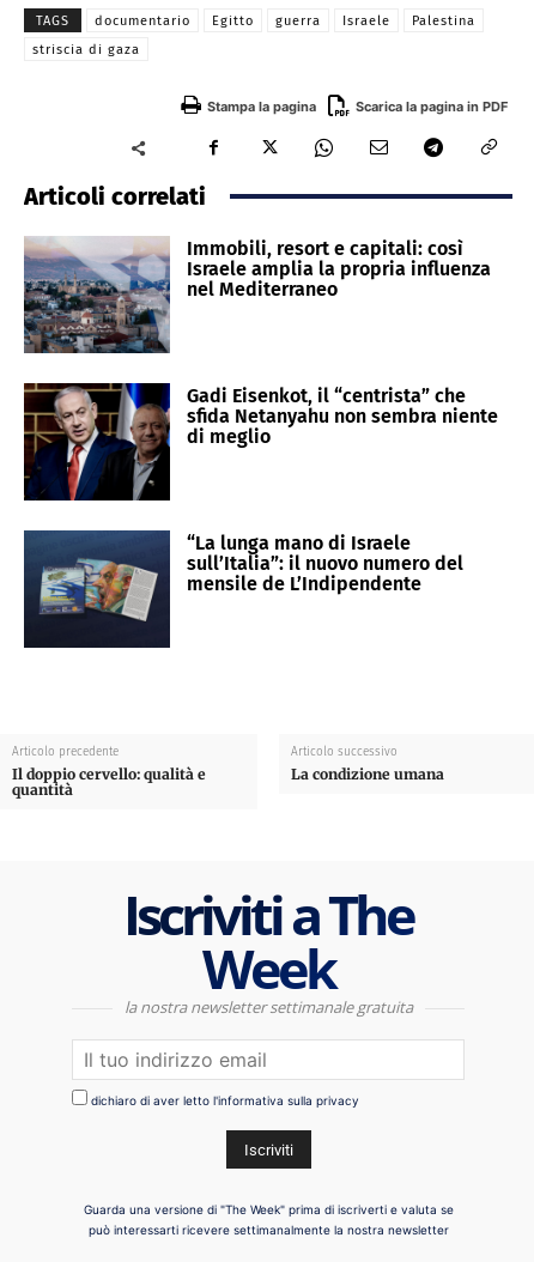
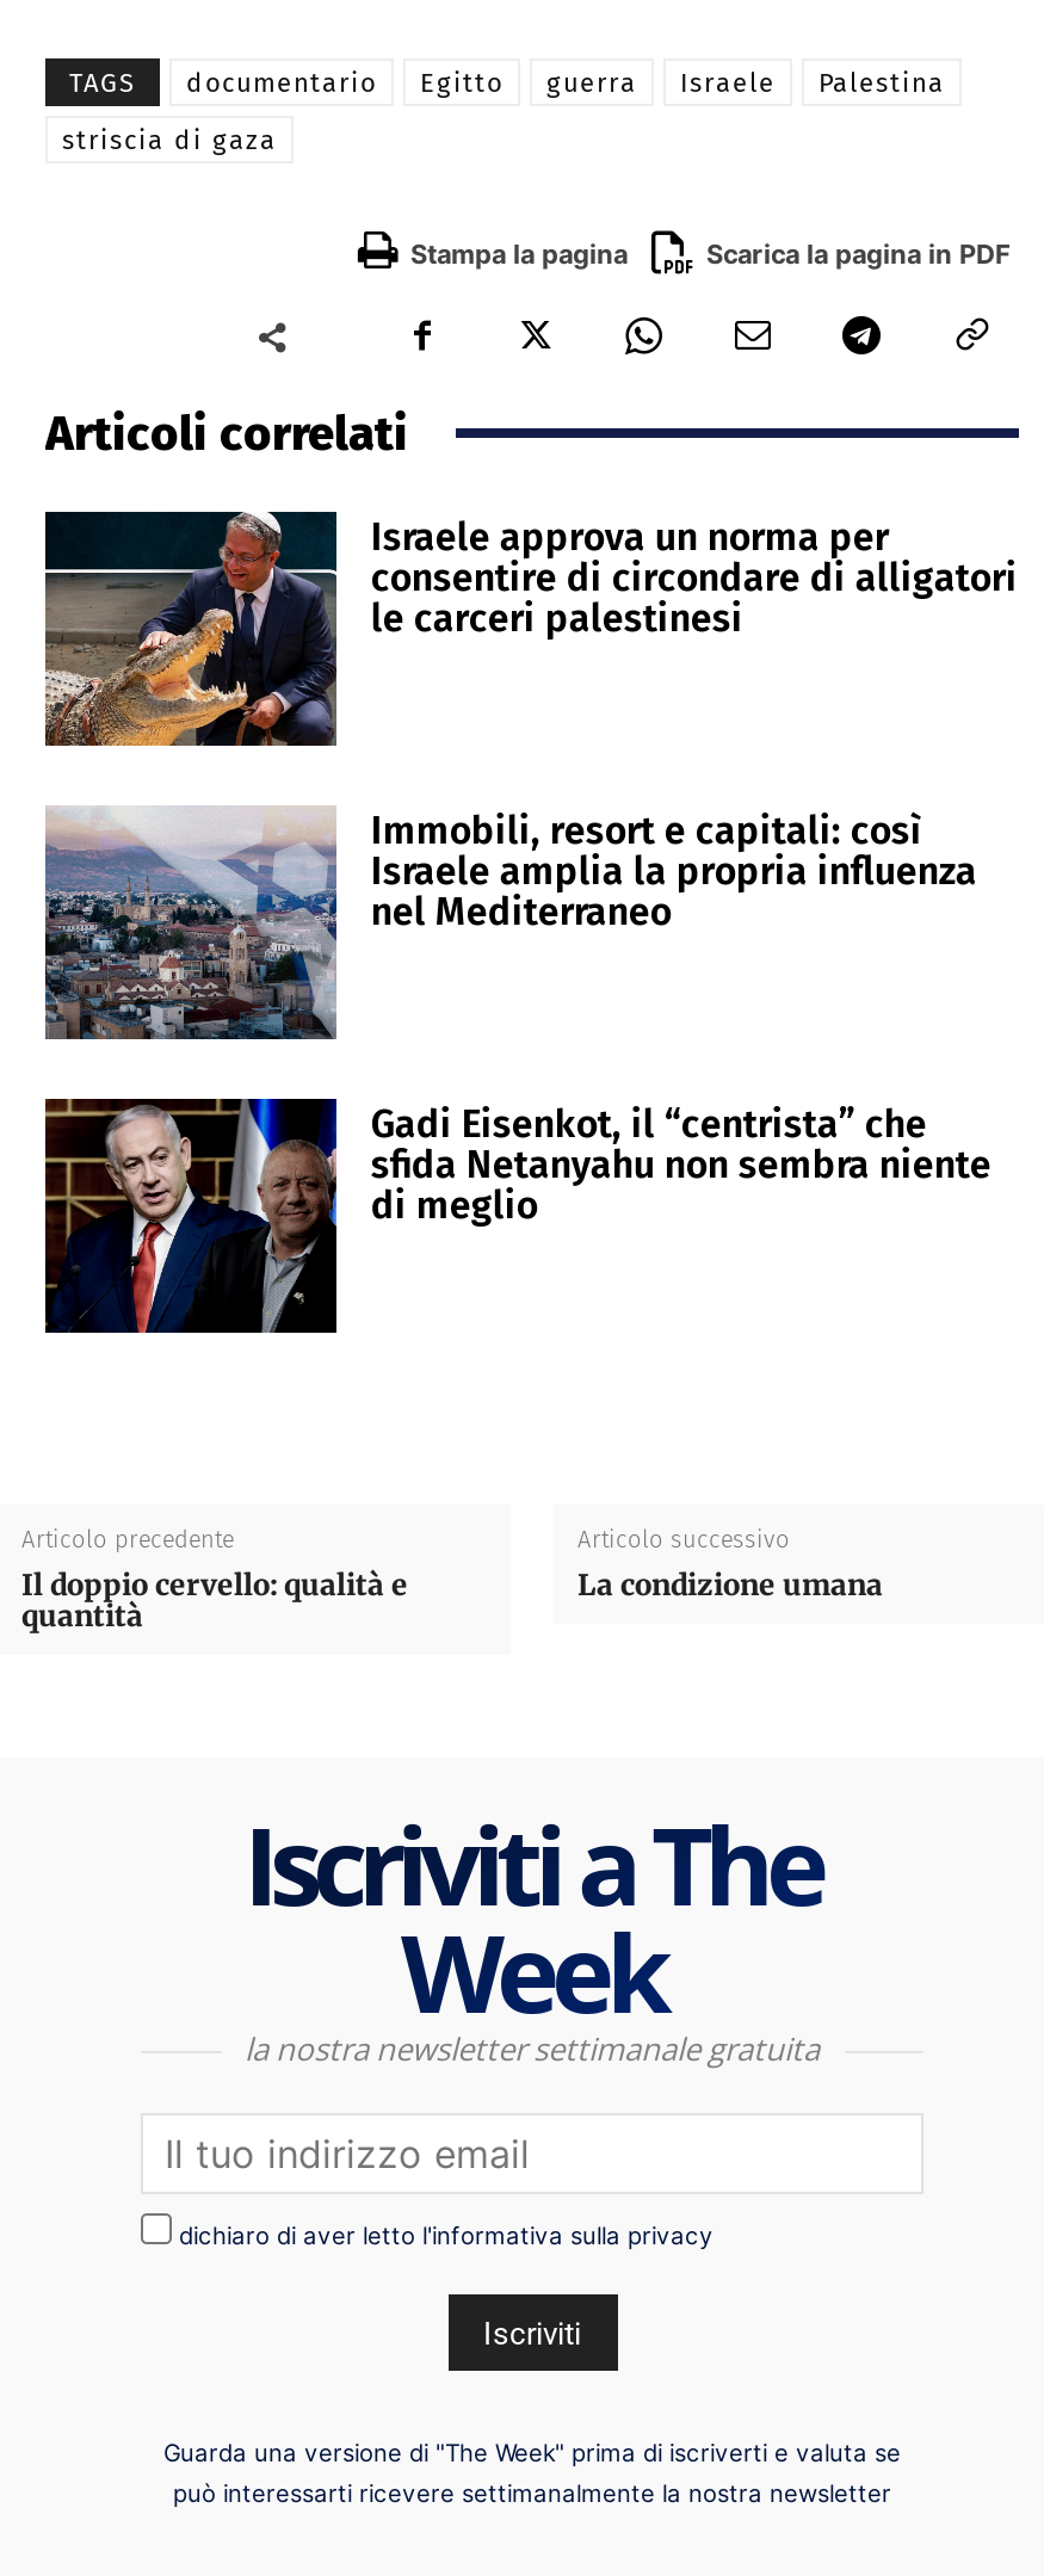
none -> [43,509,1018,748] [image] | Israele approva un norma per | consentire di circondare di alligatori | le carceri palestinesi
moved [22,236,499,448] -> [41,805,991,1227]: [image] | Immobili, resort e capitali: così | Israele amplia la propria influenza | nel Mediterraneo | Gadi Eisenkot, il “centrista” che | sfida Netanyahu non sembra niente | di meglio
[24,529,464,649] [image] | “La lunga mano di Israele | sull’Italia”: il nuovo numero del | mensile de L’Indipendente -> none

